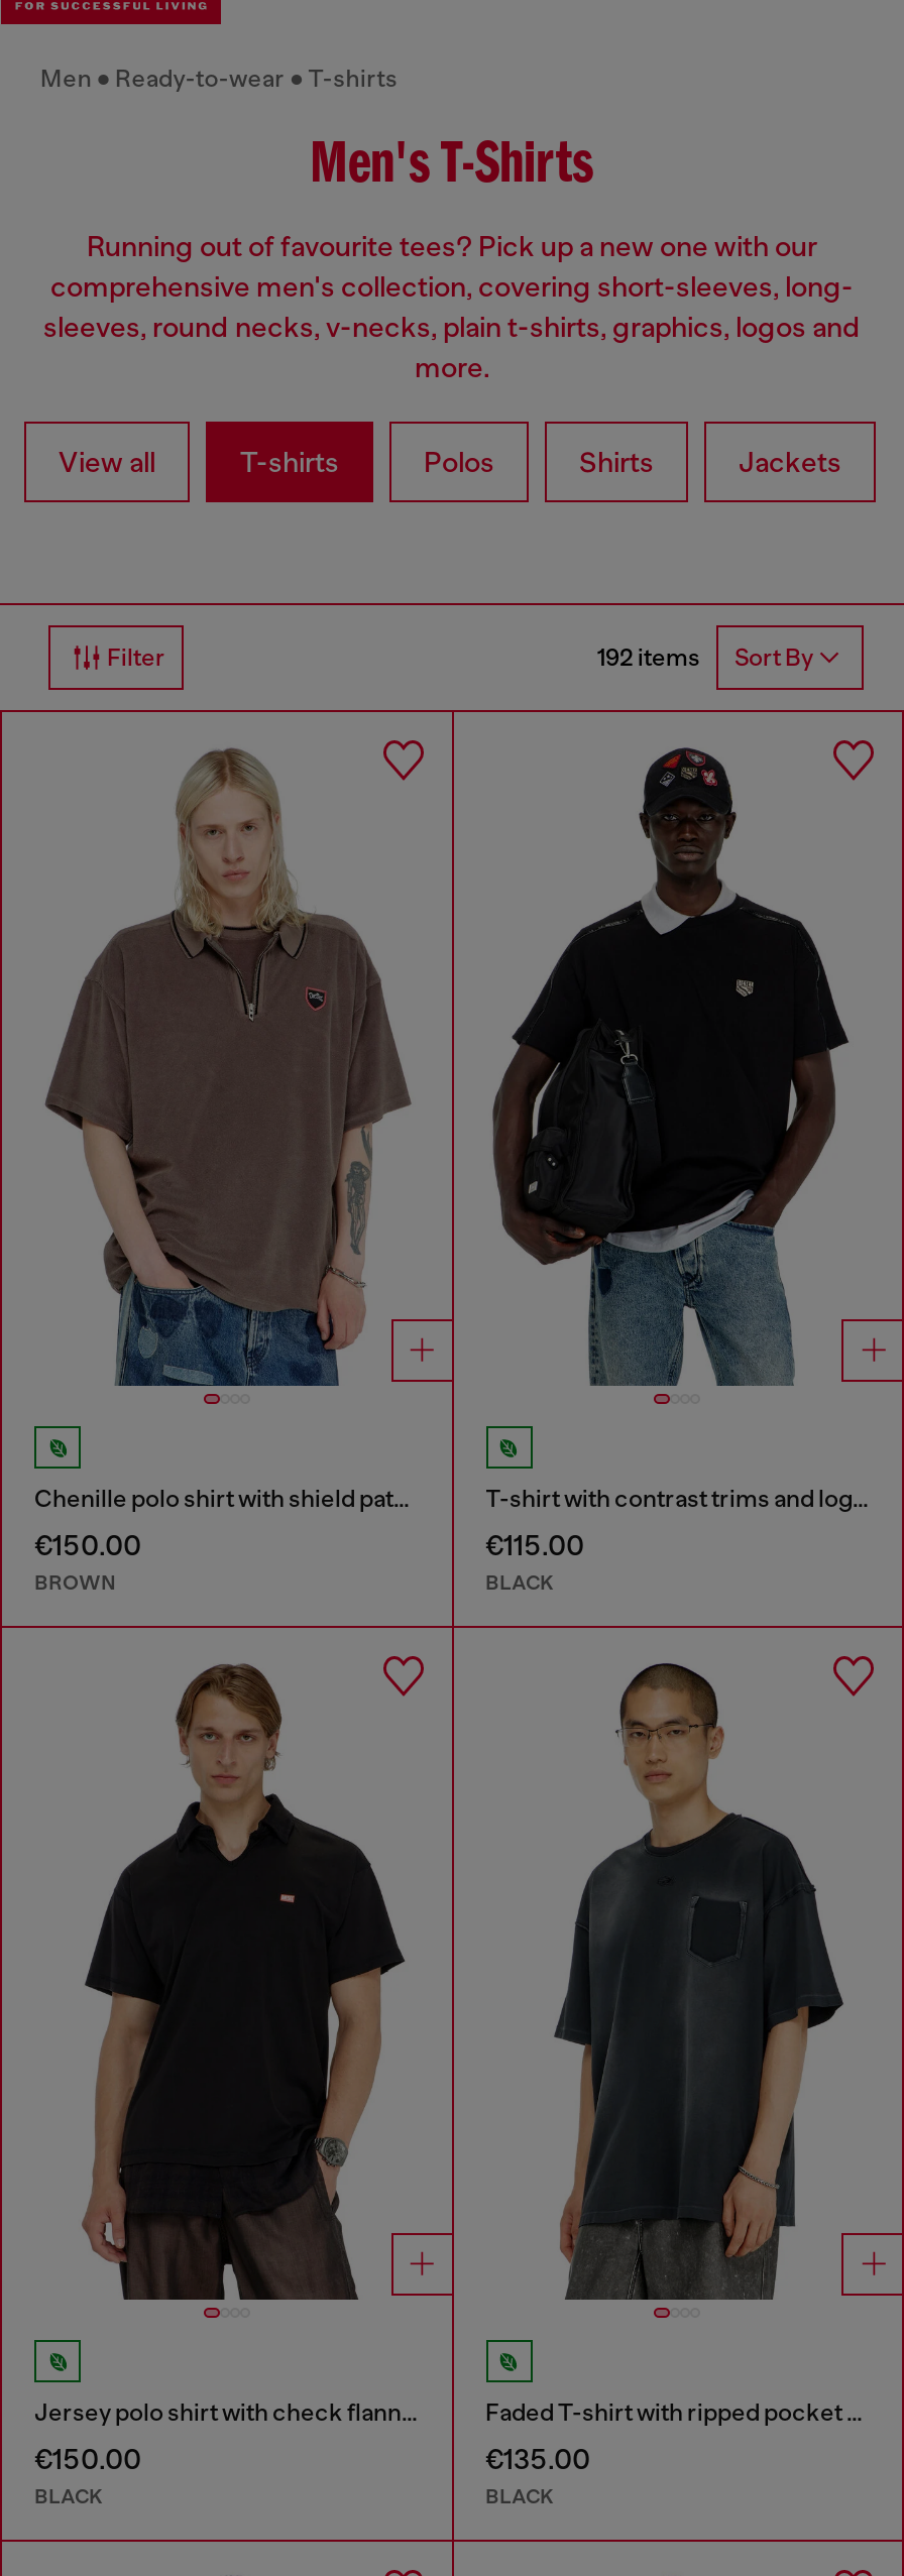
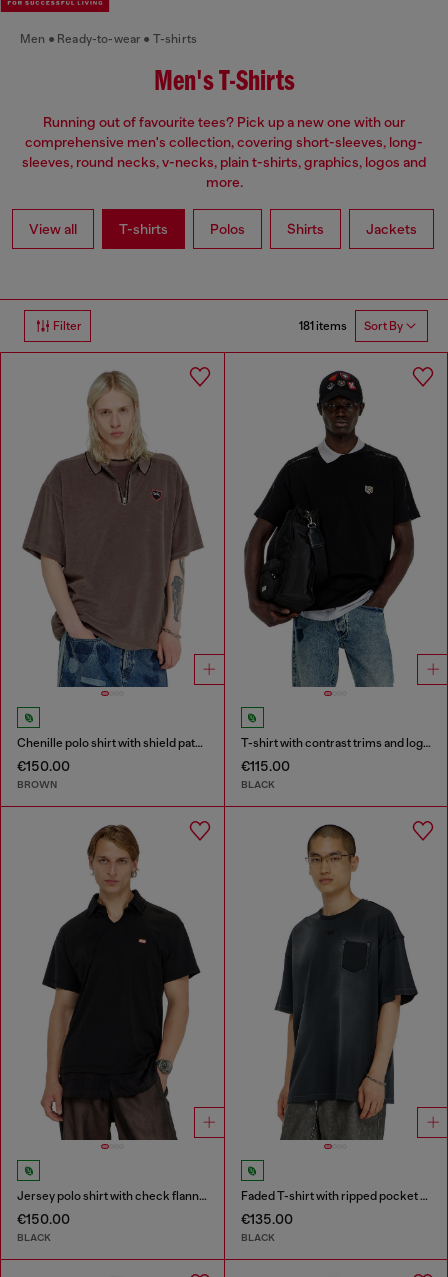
[597,643,813,673] 192 items Sort By -> [299,319,403,333] 181 items Sort By

